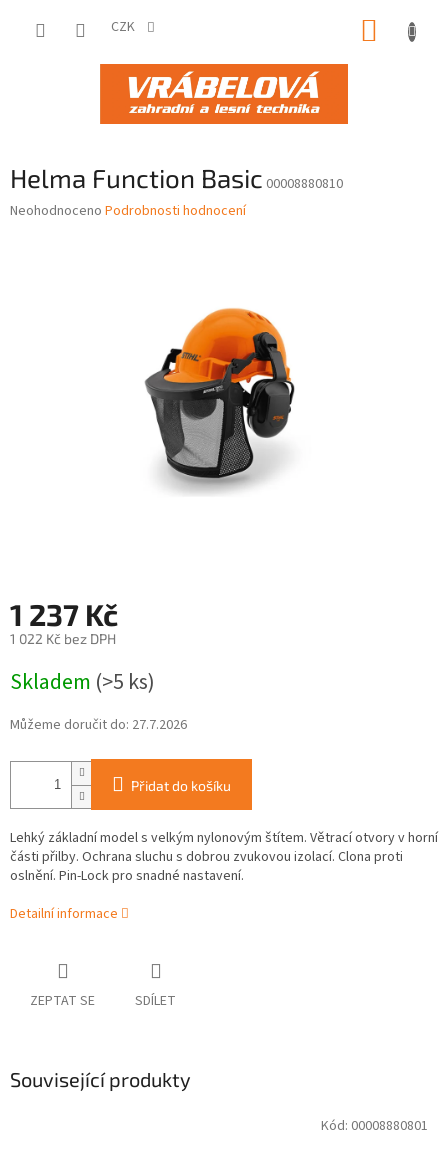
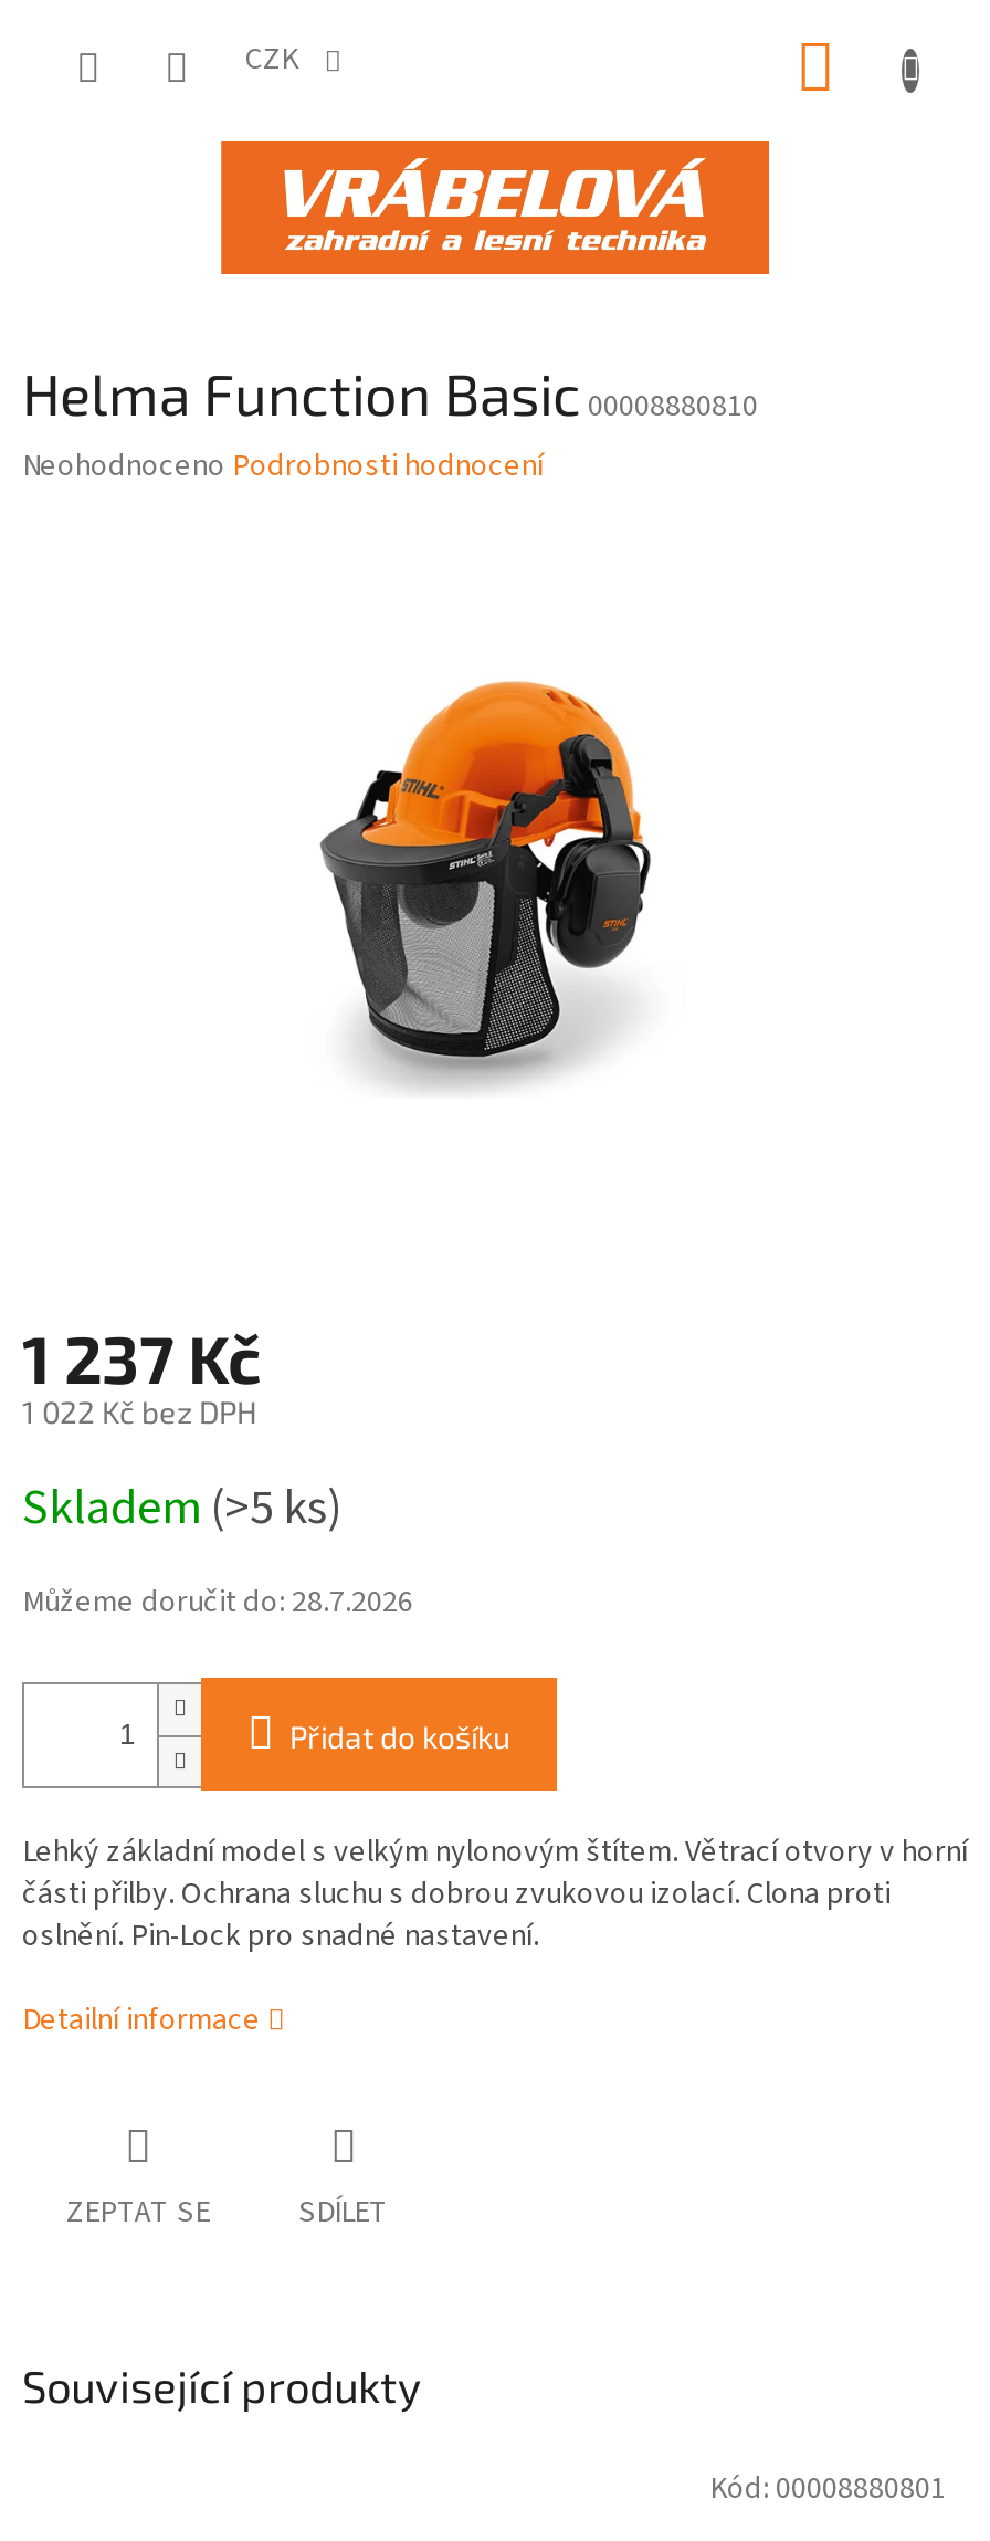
[10,715,187,735] Můžeme doručit do: 27.7.2026 -> [22,1581,413,1626] Můžeme doručit do: 28.7.2026

